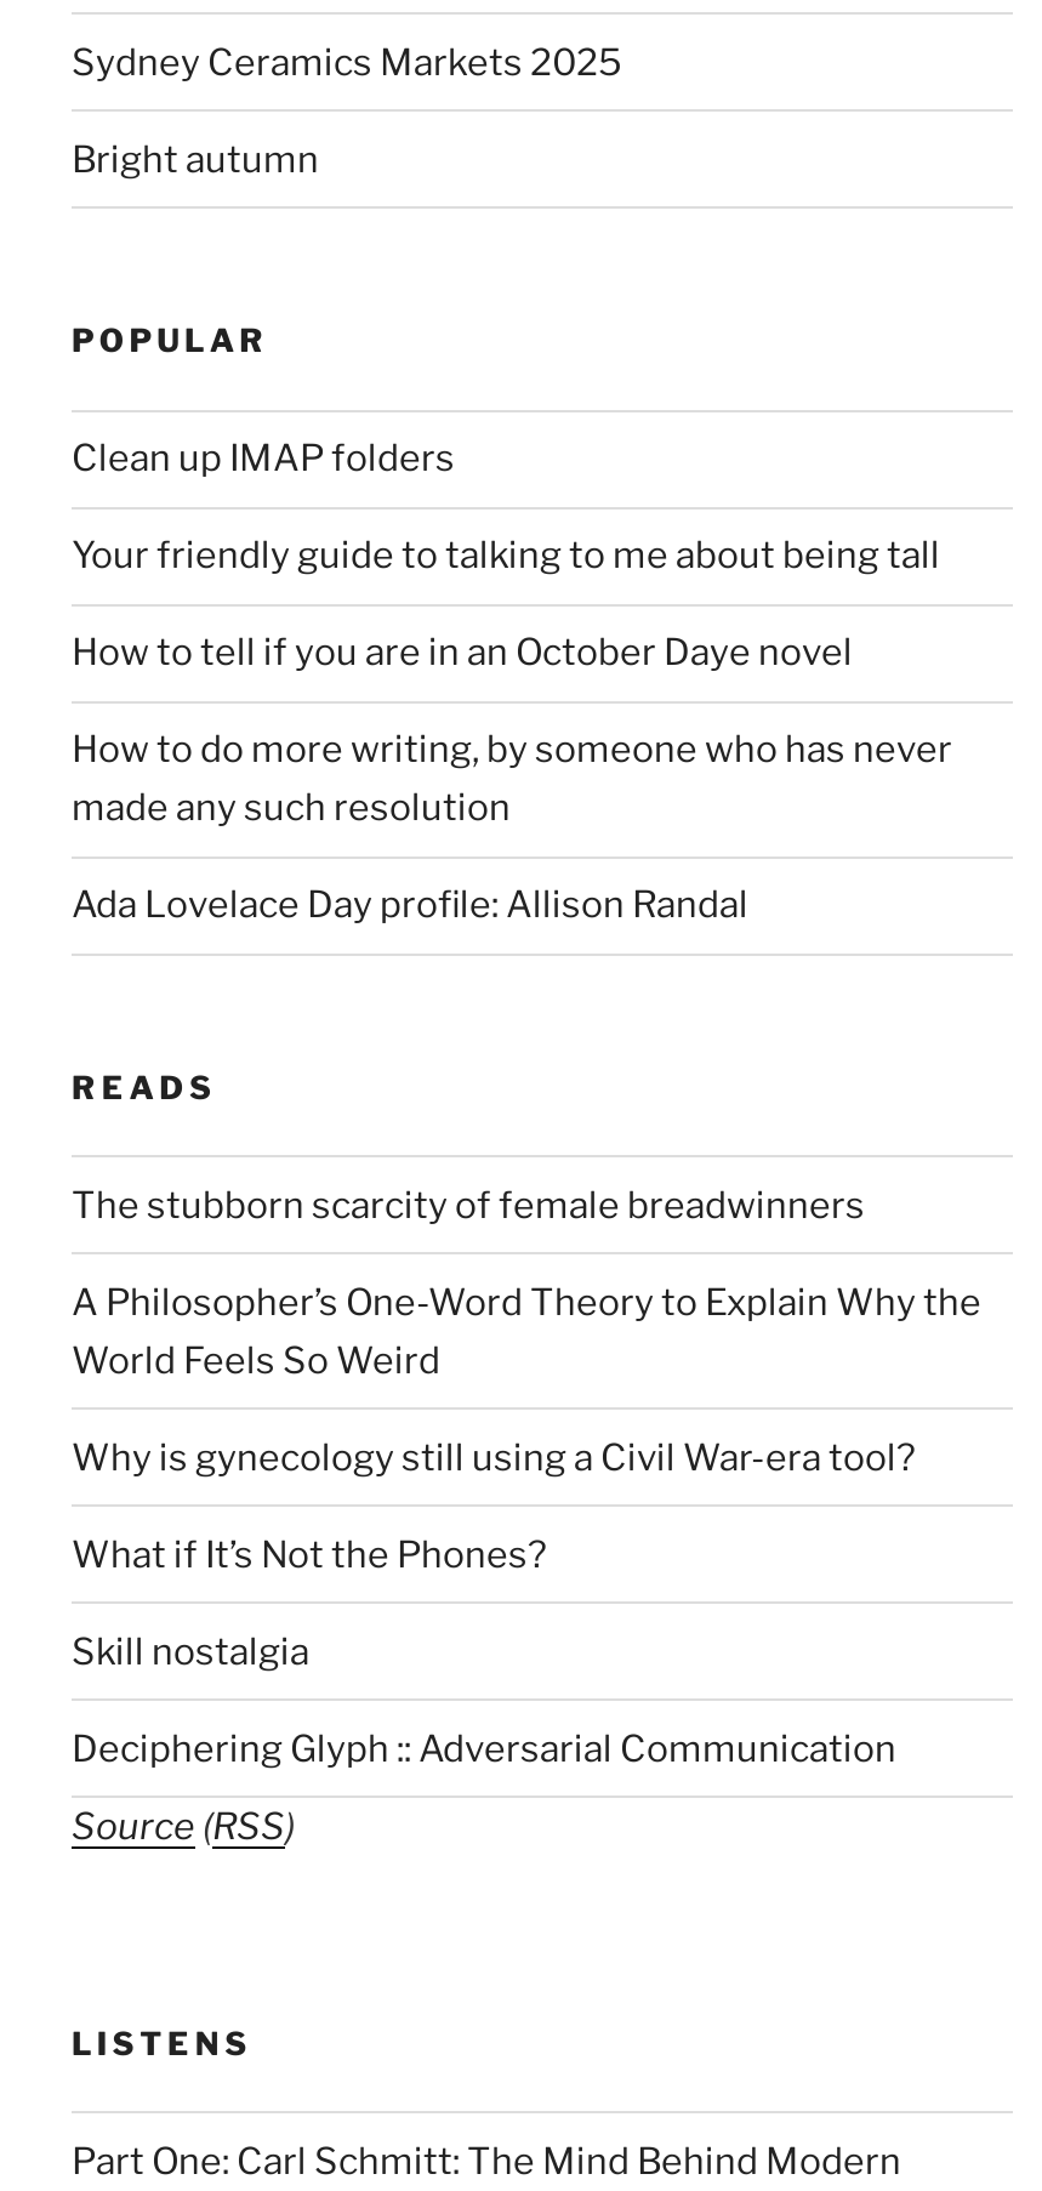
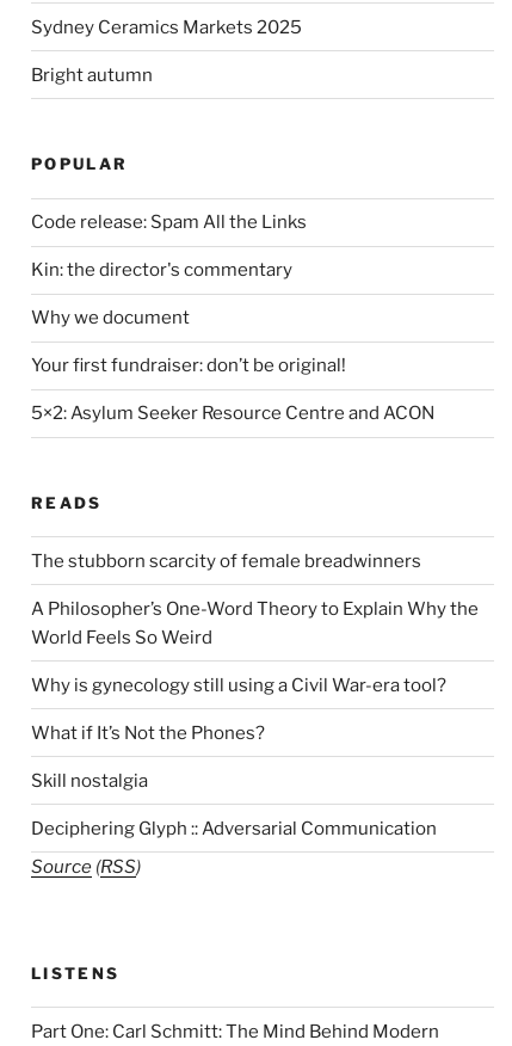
[72,437,455,481] Clean up IMAP folders -> [31,212,307,233] Code release: Spam All the Links
[72,534,940,578] Your friendly guide to talking to me about being tall -> [31,259,292,281] Kin: the director's commentary
[72,631,853,675] How to tell if you are in an October Daye novel -> [31,307,190,329] Why we document
[72,728,952,830] How to do more writing, by someone who has never | made any such resolution -> [31,355,346,376] Your first fundraiser: don’t be original!
[72,884,748,927] Ada Lovelace Day profile: Allison Randal -> [31,403,434,424] 5×2: Asylum Seeker Resource Centre and ACON

